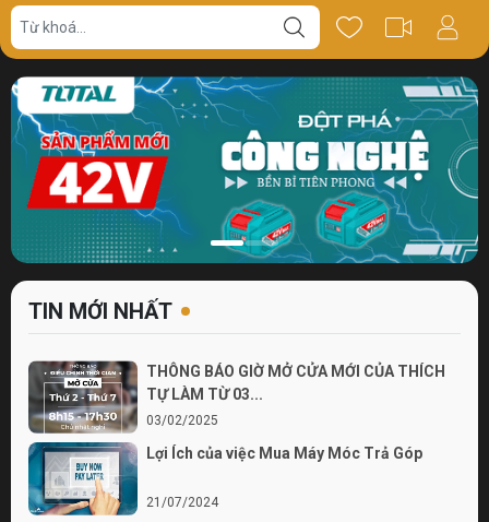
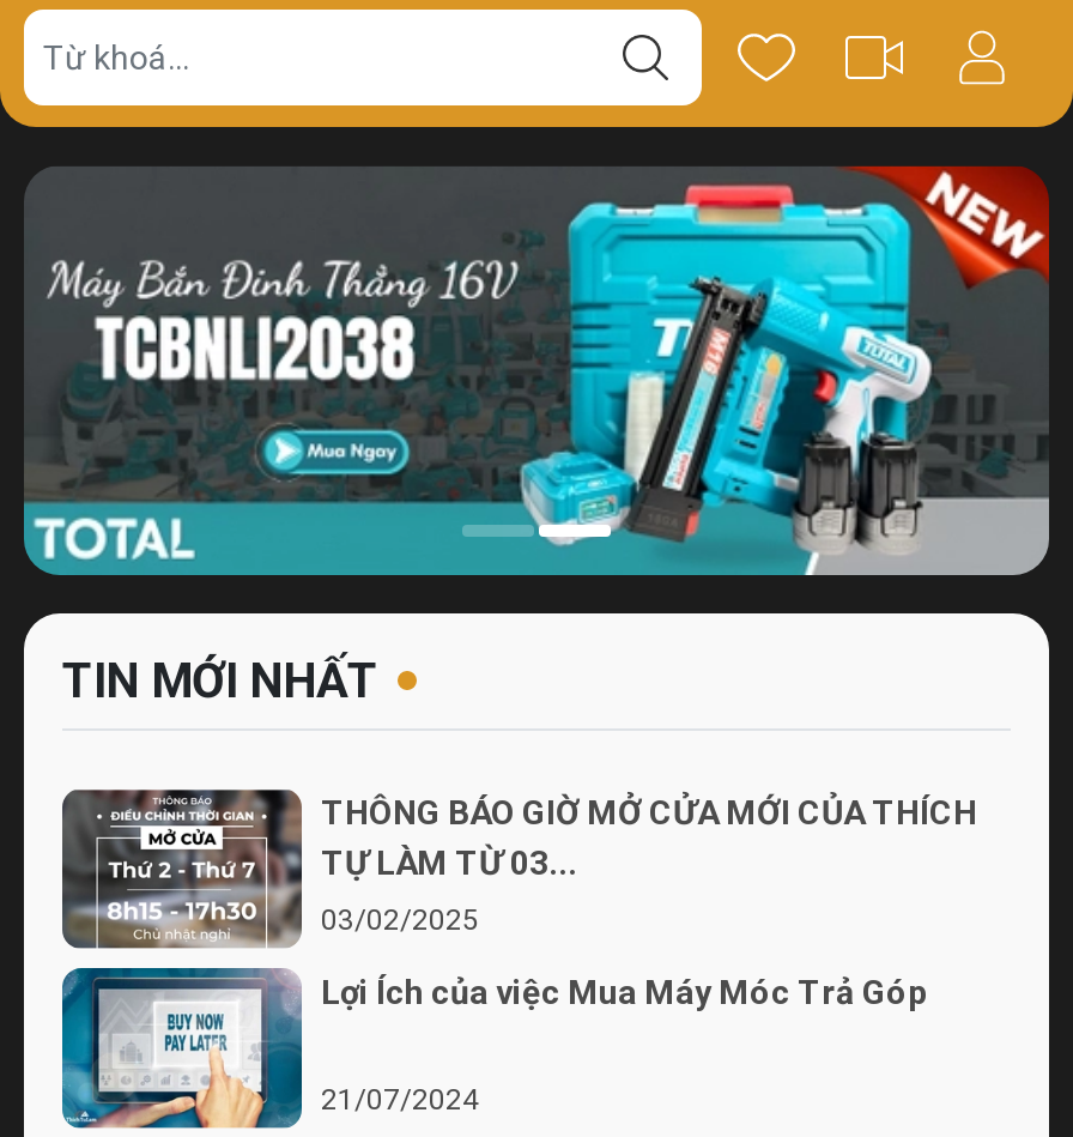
[10,75,479,264] [image] -> [24,163,1051,577] [image]

